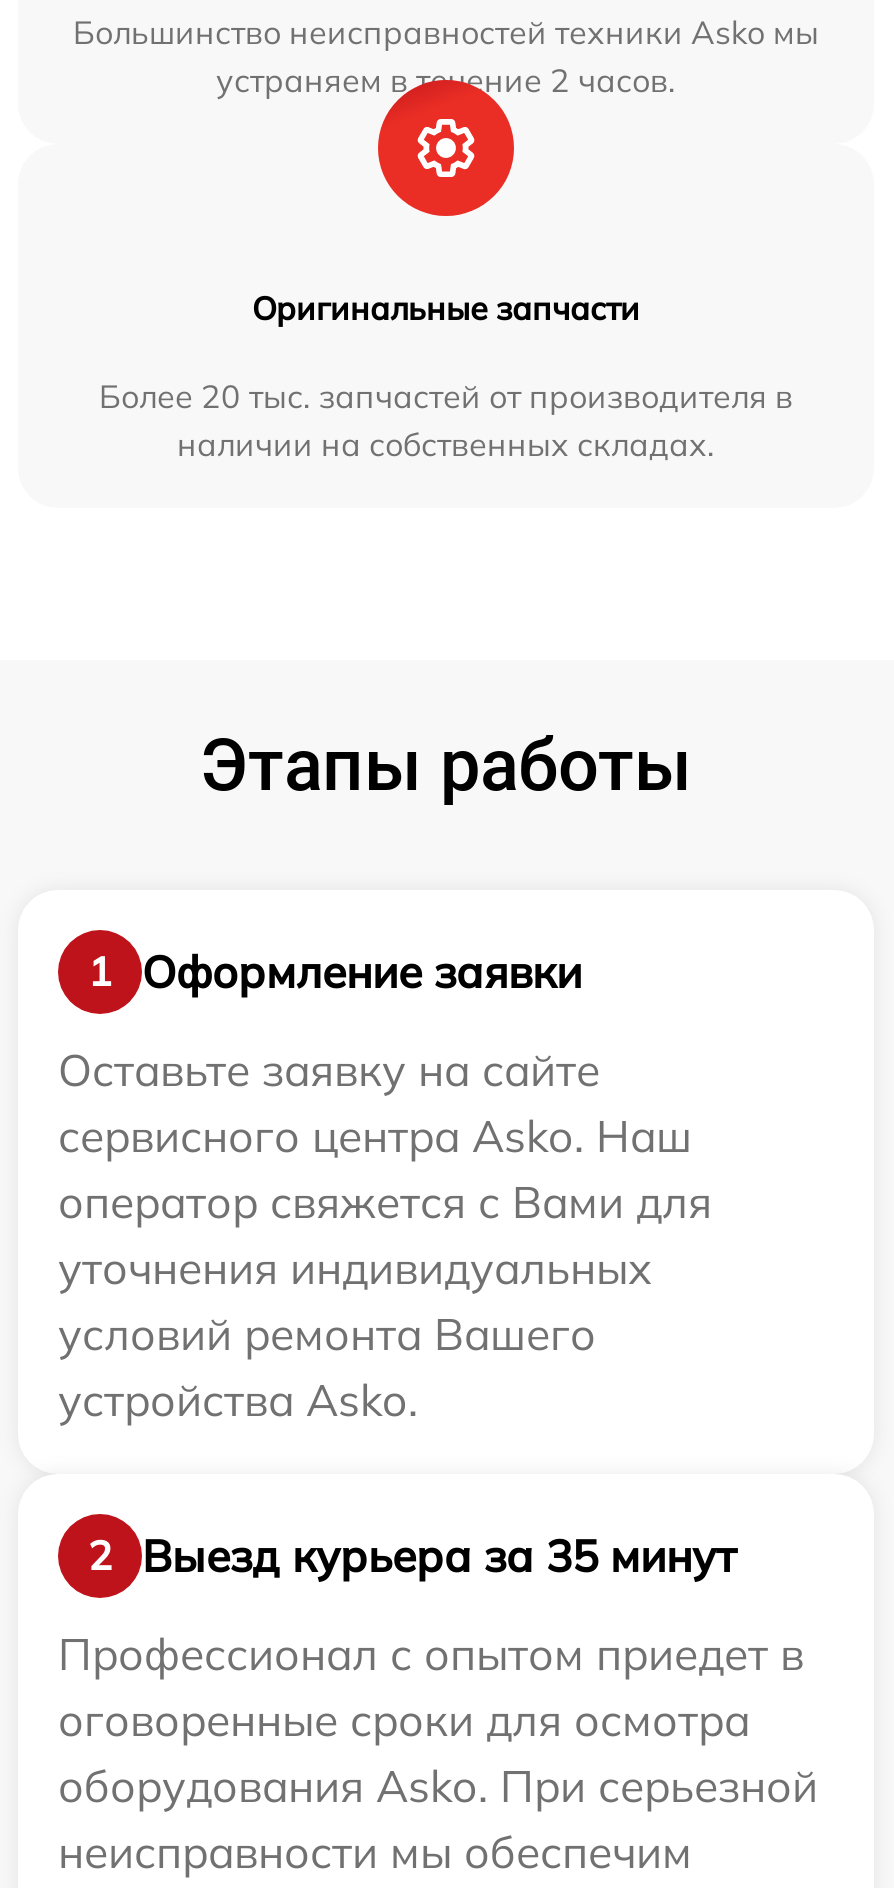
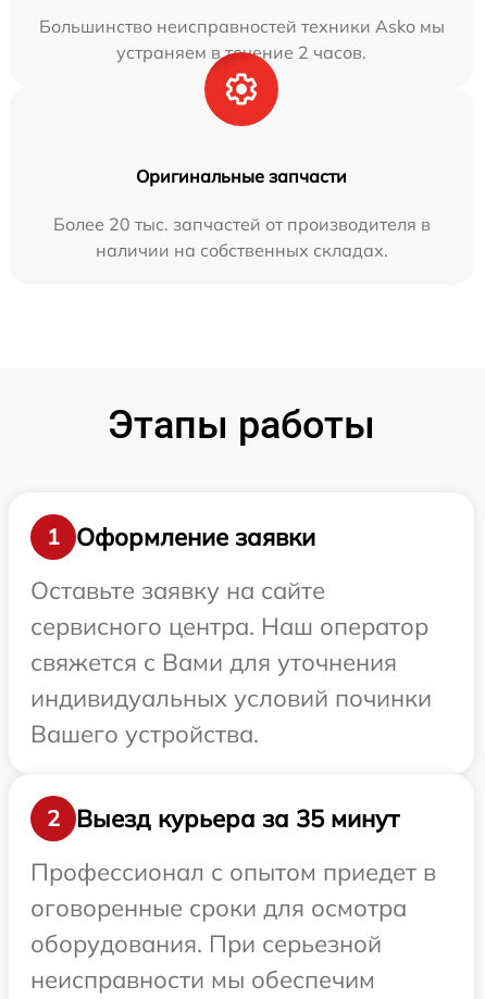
[58,1108,712,1428] сервисного центра Asko. Наш | оператор свяжется с Вами для | уточнения индивидуальных | условий ремонта Вашего | устройства Asko. -> [30,611,432,749] сервисного центра. Наш оператор | свяжется с Вами для уточнения | индивидуальных условий починки | Вашего устройства.
[58,1758,818,1814] оборудования Asko. При серьезной -> [30,929,382,959] оборудования. При серьезной

